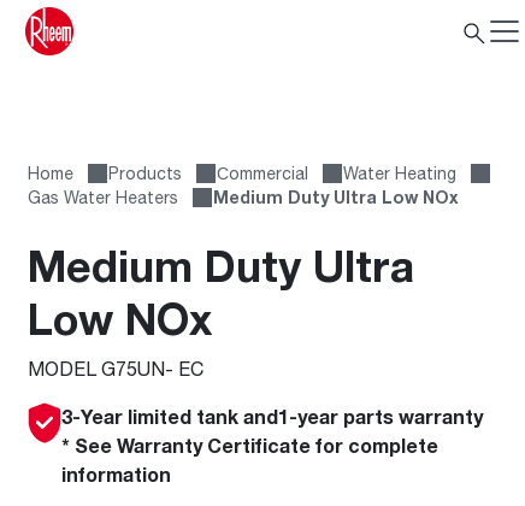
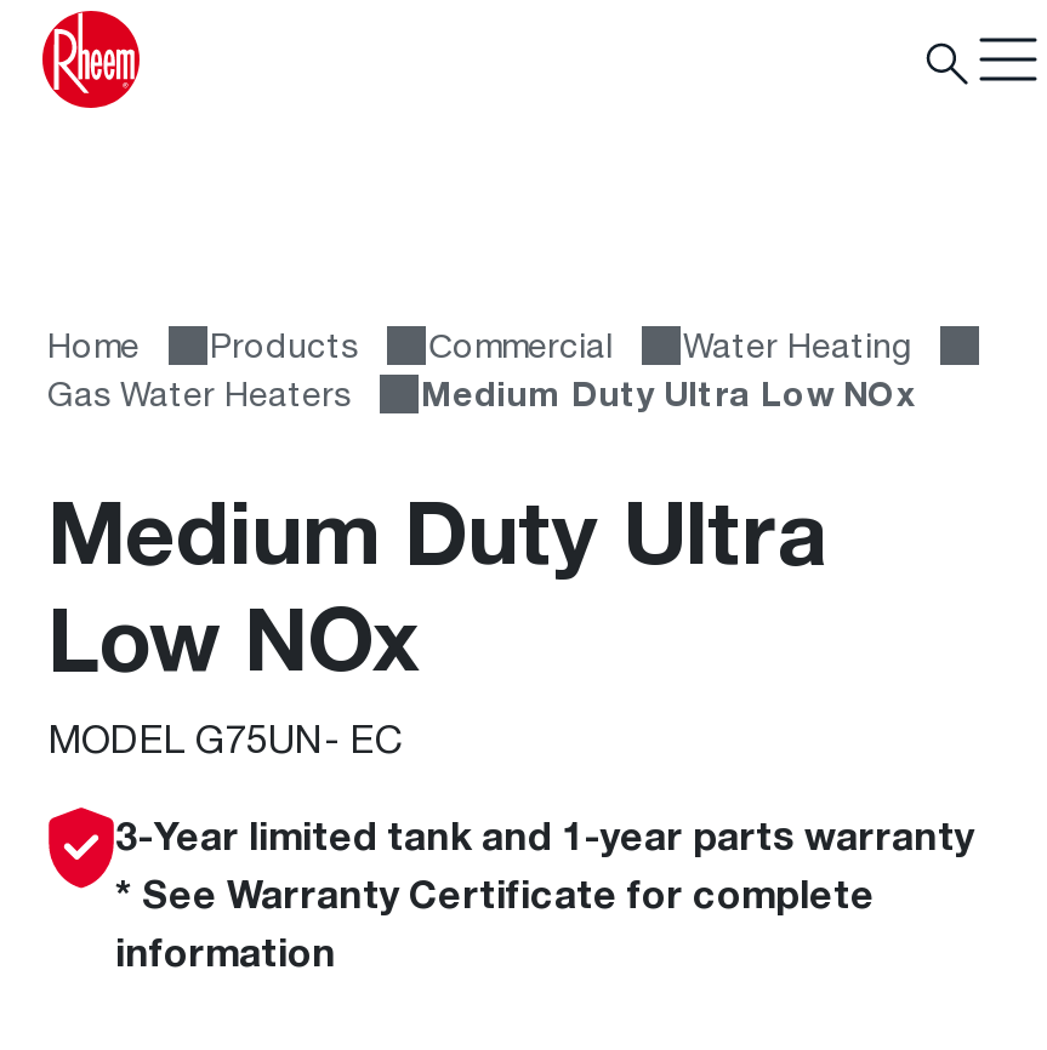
[61,405,483,429] 3-Year limited tank and1-year parts warranty -> [115,811,974,860] 3-Year limited tank and 1-year parts warranty

